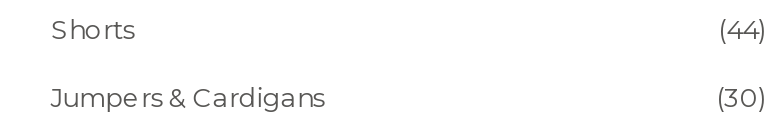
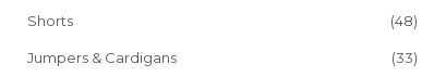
[718,13,766,45] (44) -> [390,12,418,29] (48)
[716,81,766,113] (30) -> [391,49,418,66] (33)

